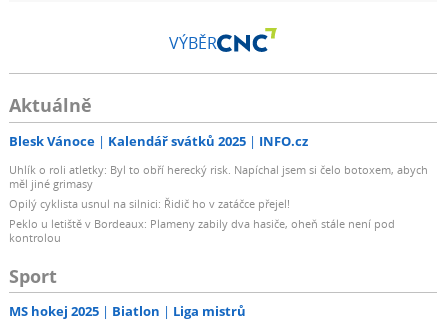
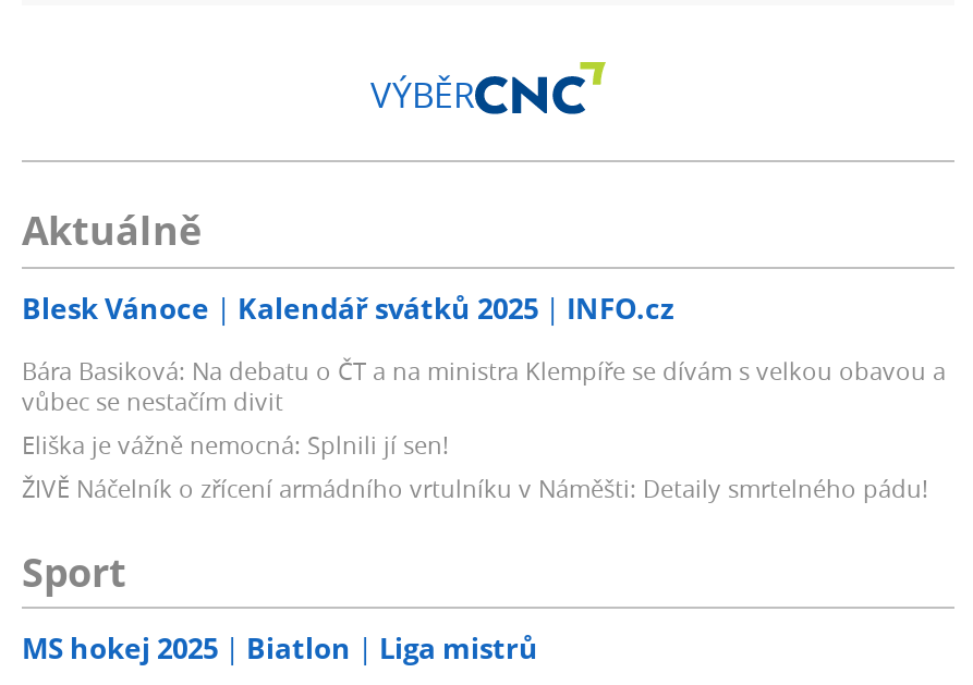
[9,162,428,245] Uhlík o roli atletky: Byl to obří herecký risk. Napíchal jsem si čelo botoxem, abych | měl jiné grimasy | Opilý cyklista usnul na silnici: Řidič ho v zatáčce přejel! | Peklo u letiště v Bordeaux: Plameny zabily dva hasiče, oheň stále není pod | kontrolou -> [22,353,946,503] Bára Basiková: Na debatu o ČT a na ministra Klempíře se dívám s velkou obavou a | vůbec se nestačím divit | Eliška je vážně nemocná: Splnili jí sen! | ŽIVĚ Náčelník o zřícení armádního vrtulníku v Náměšti: Detaily smrtelného pádu!

